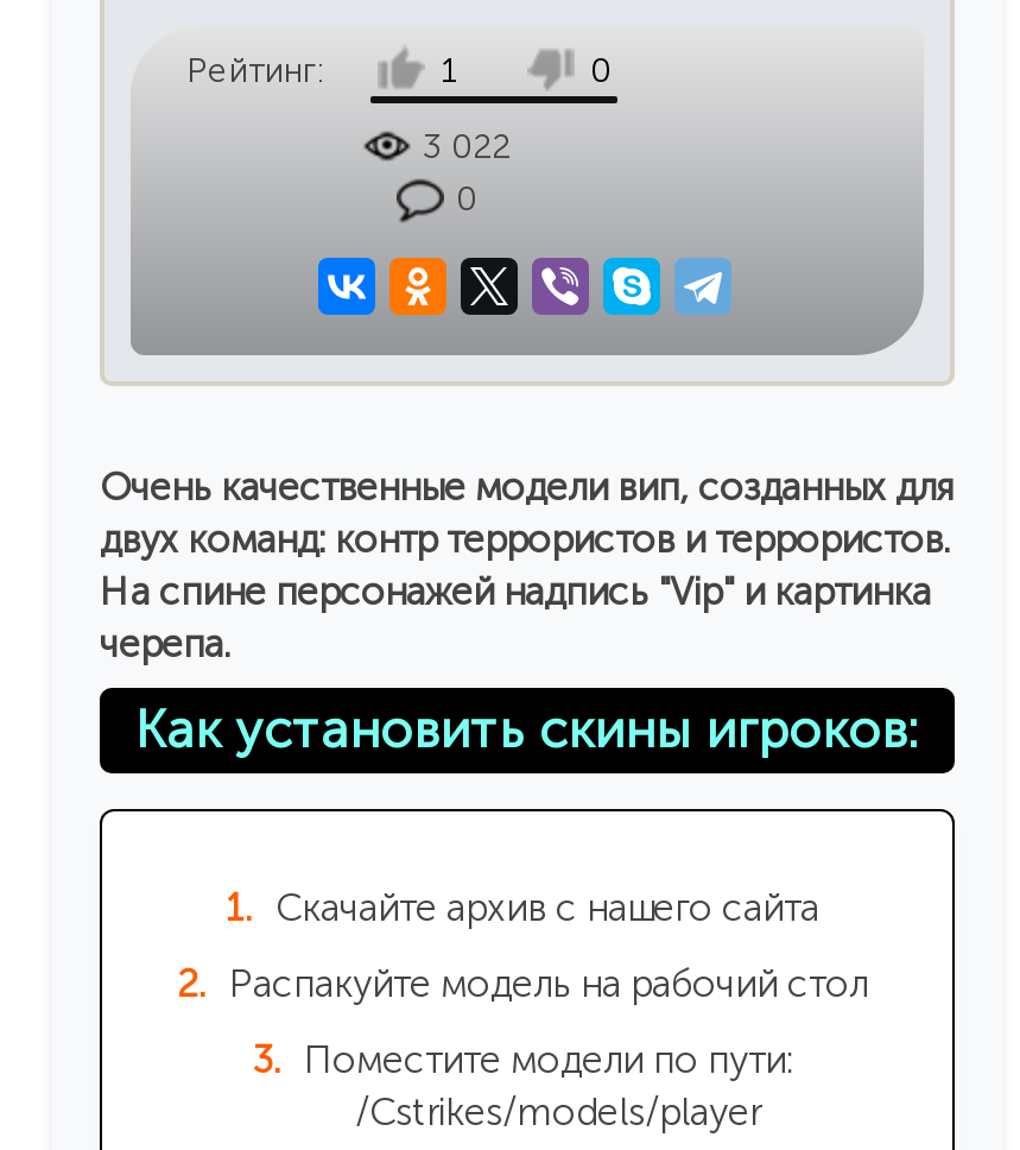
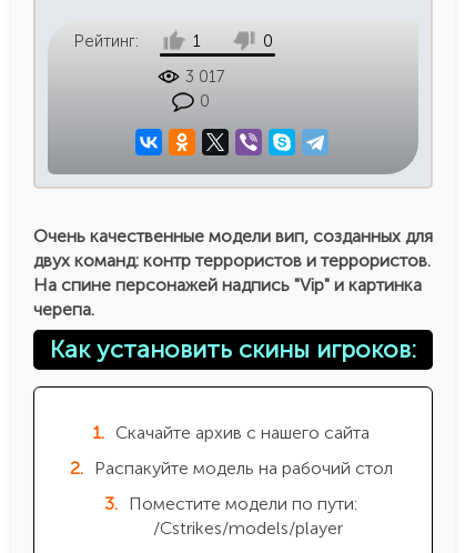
[423,124,511,167] 3 022 -> [185,66,225,86] 3 017

